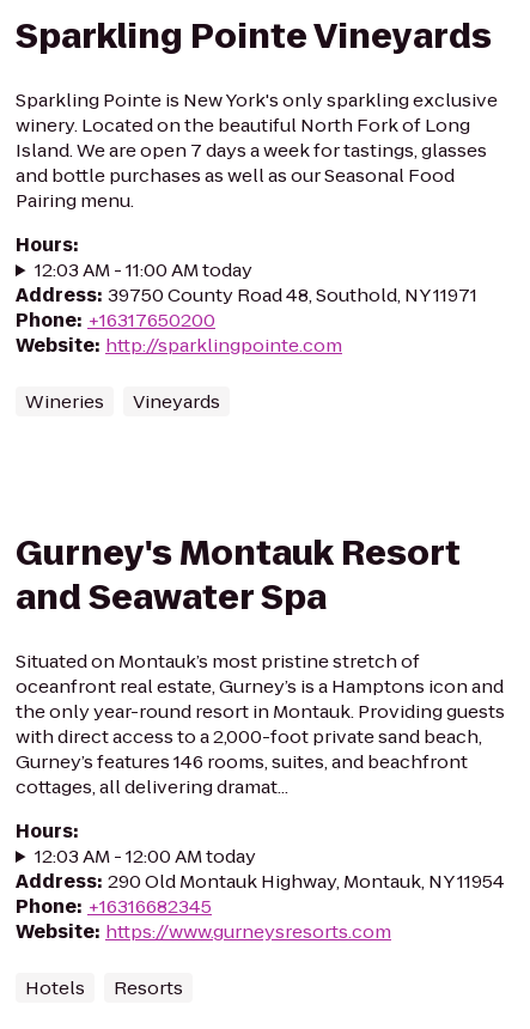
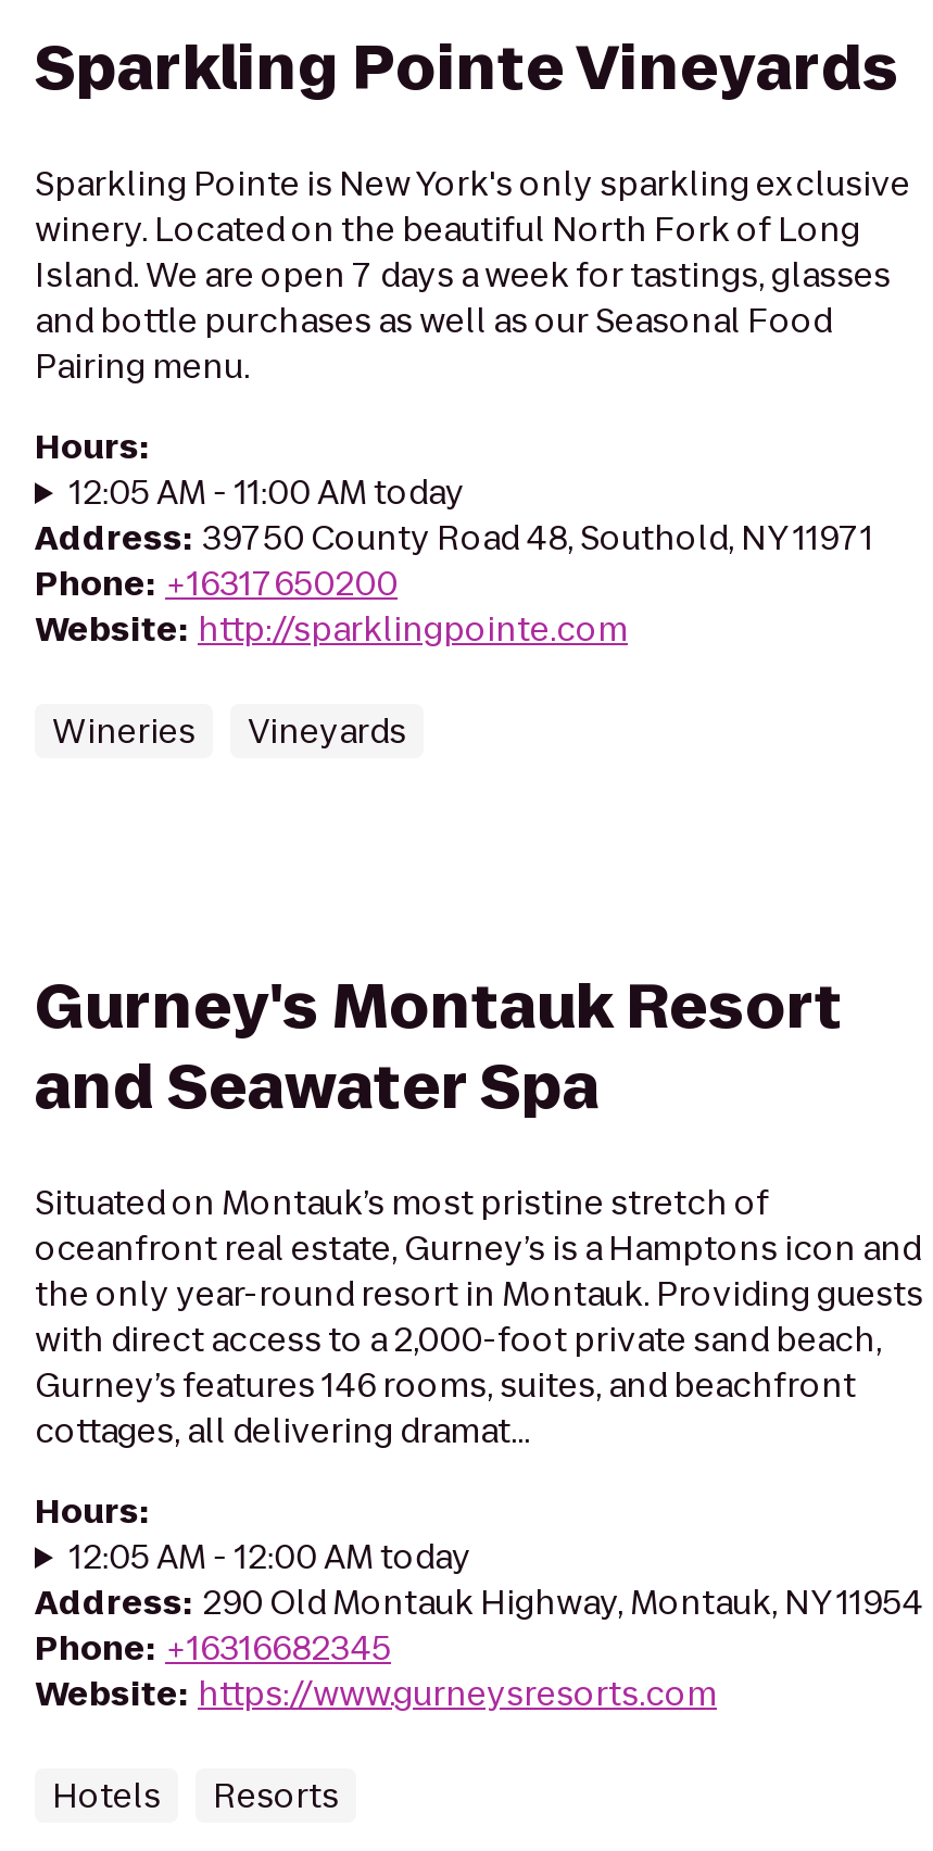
[35,257,252,282] 12:03 AM - 11:00 AM today -> [69,469,465,515] 12:05 AM - 11:00 AM today
[35,844,256,869] 12:03 AM - 12:00 AM today -> [69,1534,471,1579] 12:05 AM - 12:00 AM today

